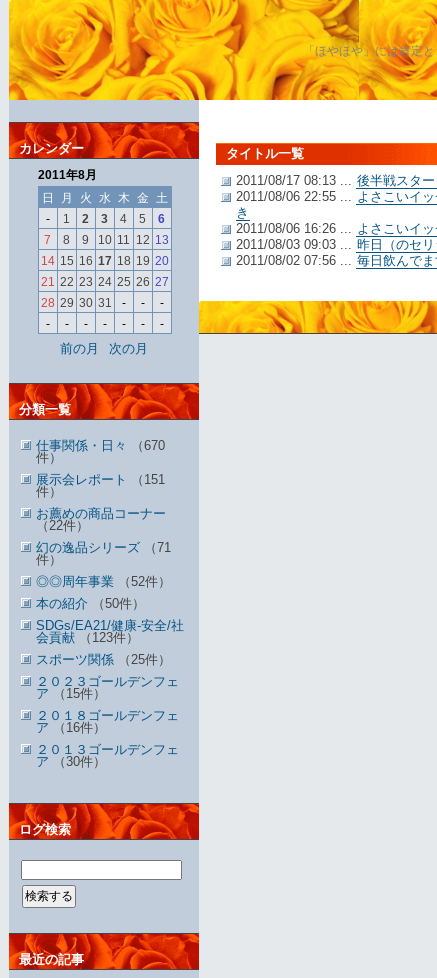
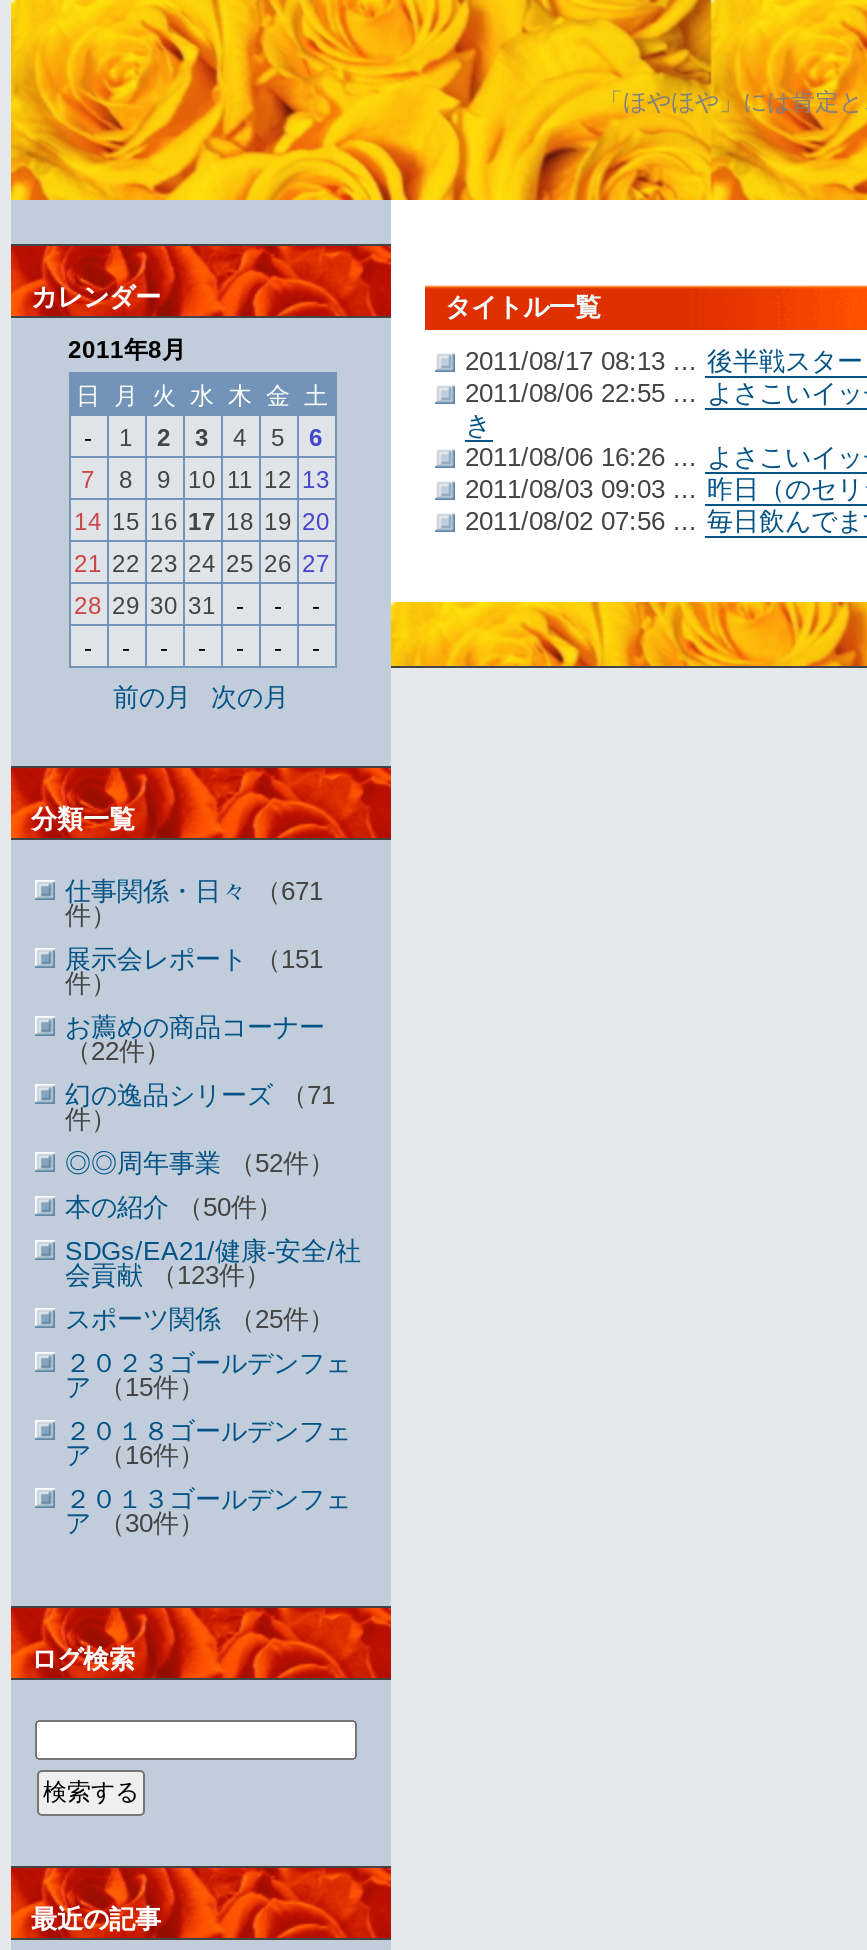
[36,438,165,453] 仕事関係・日々（670 -> [65,876,323,906] 仕事関係・日々（671

